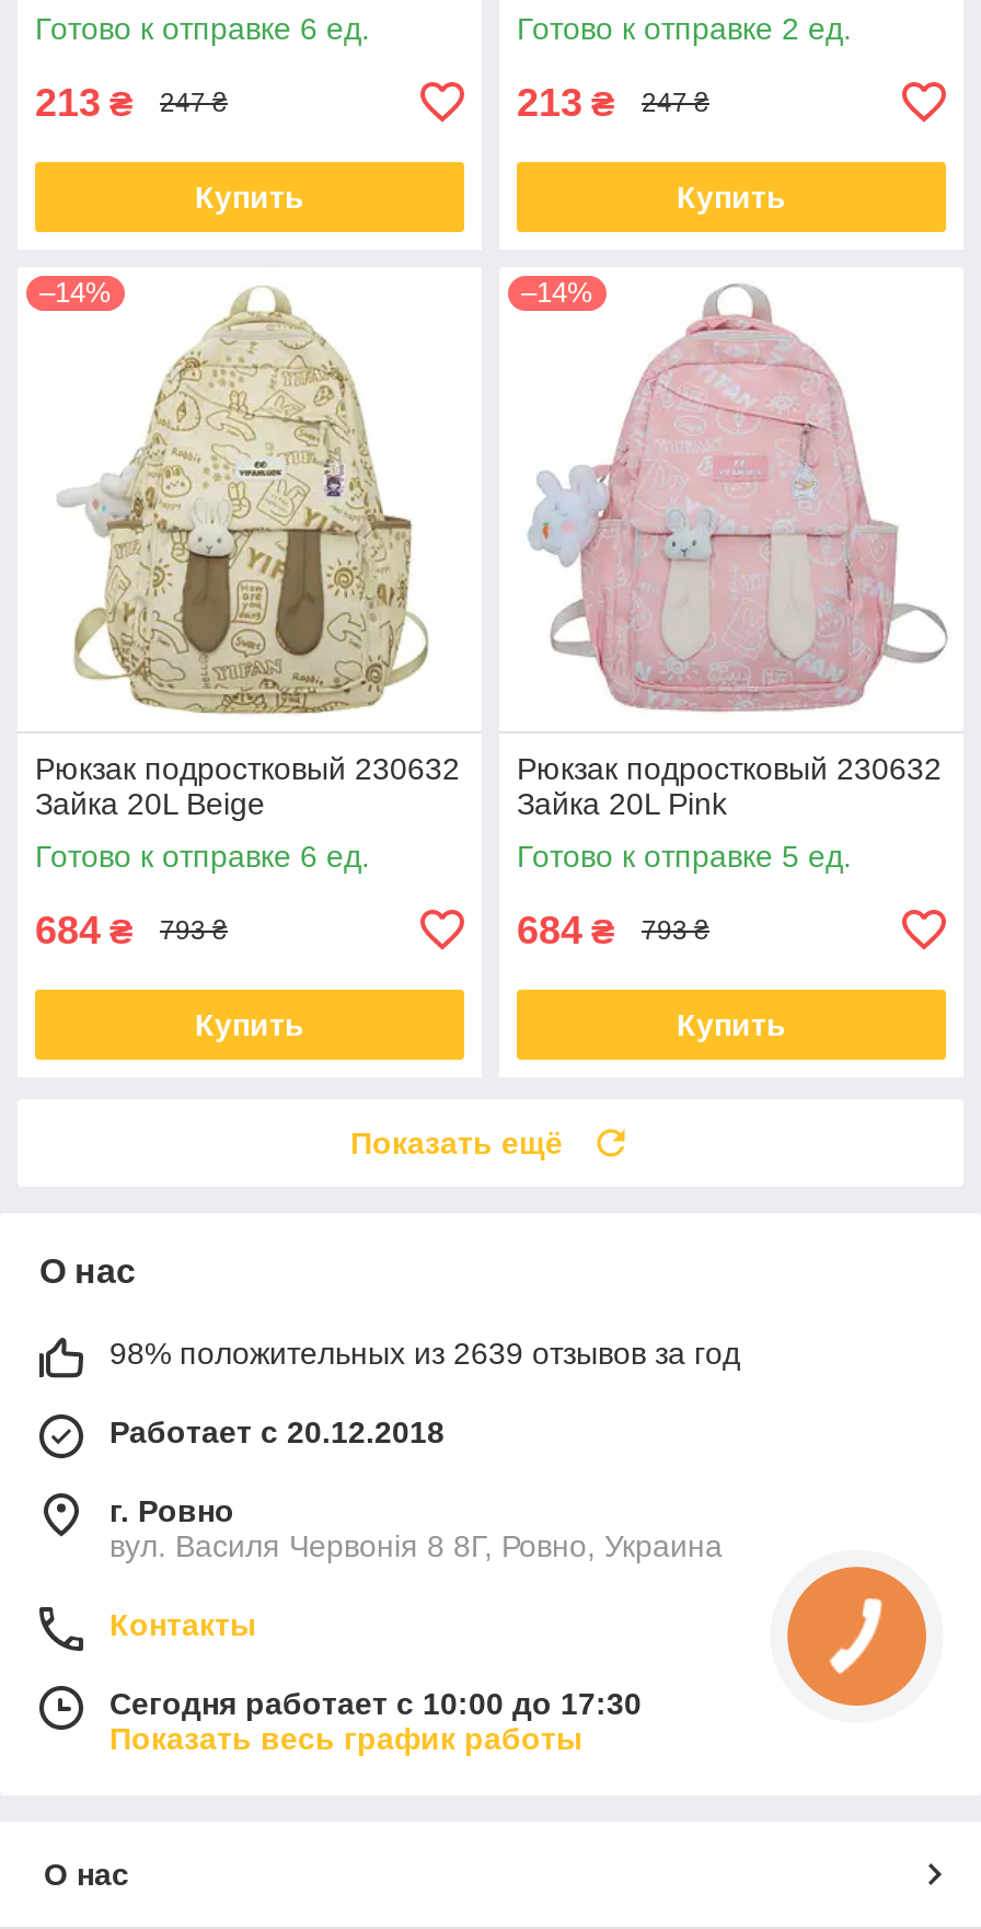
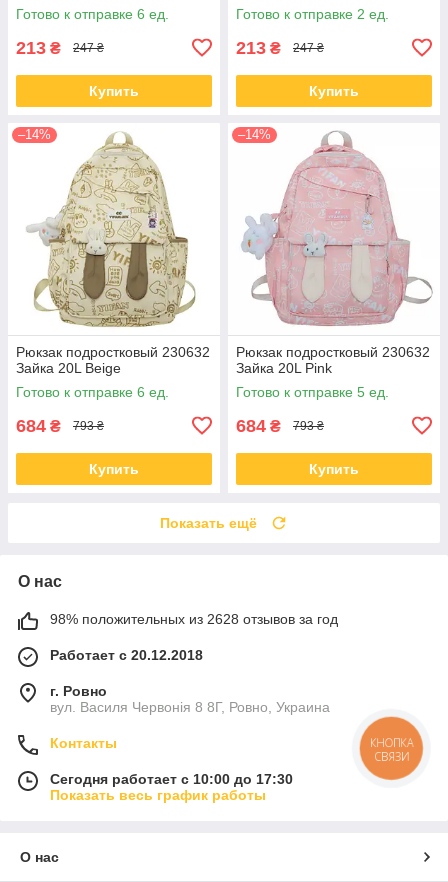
[109,1335,740,1370] 98% положительных из 2639 отзывов за год -> [50,611,338,627] 98% положительных из 2628 отзывов за год
none -> [370,735,413,764] КНОПКА | СВЯЗИ

